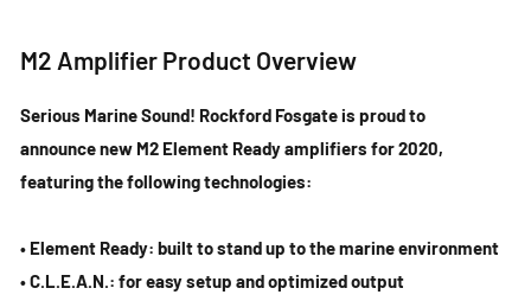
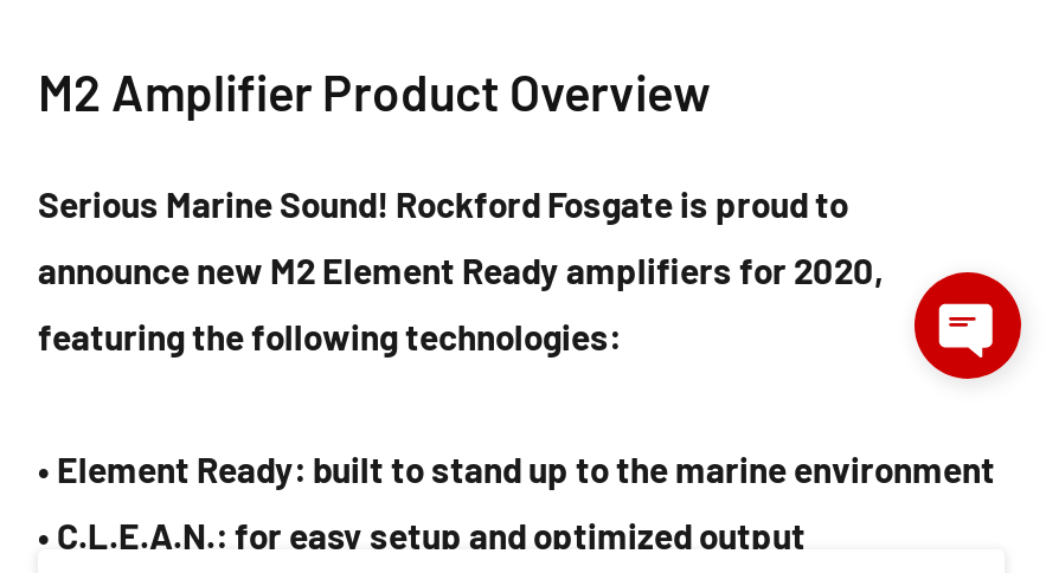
none -> [912,269,1023,382] [image]

